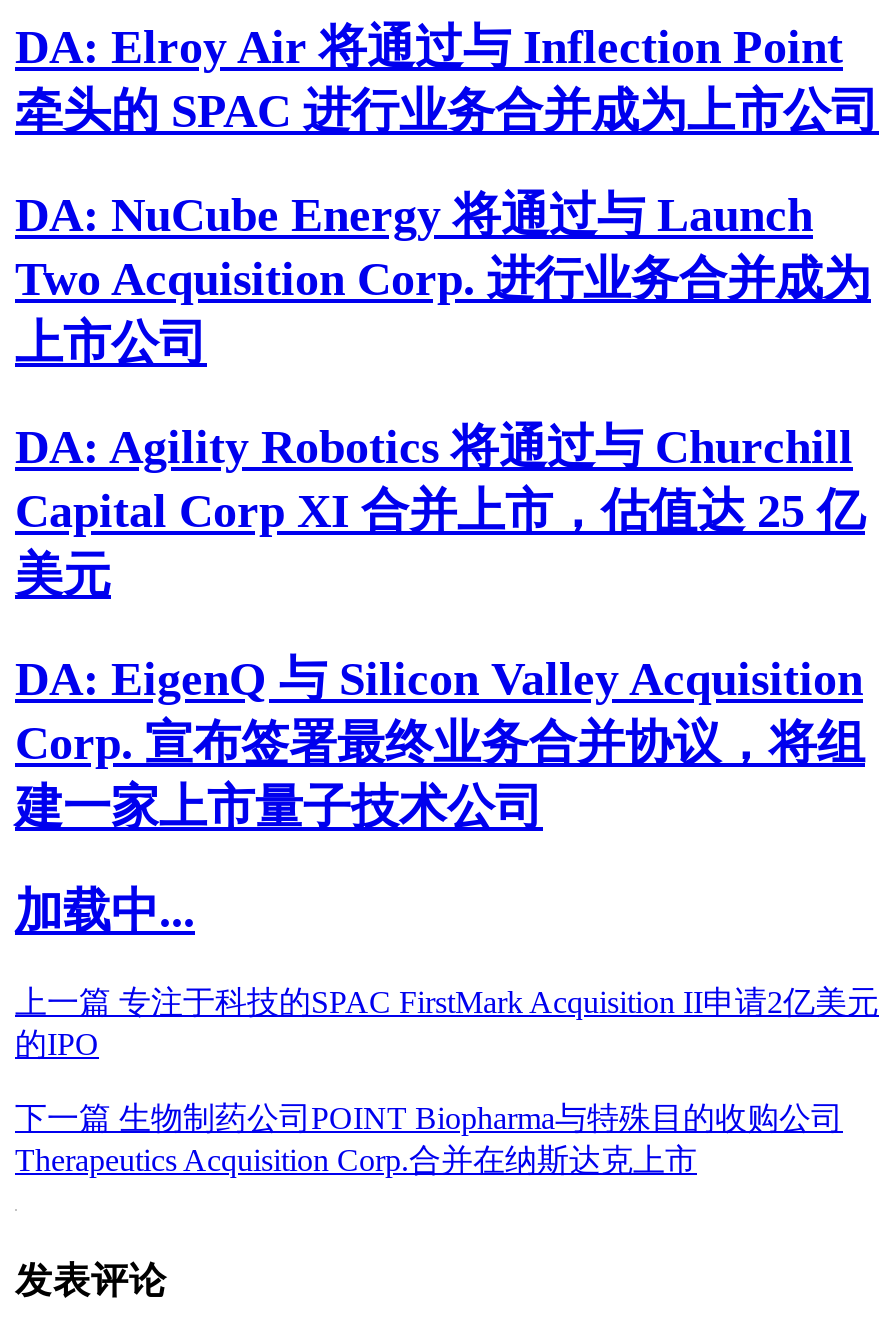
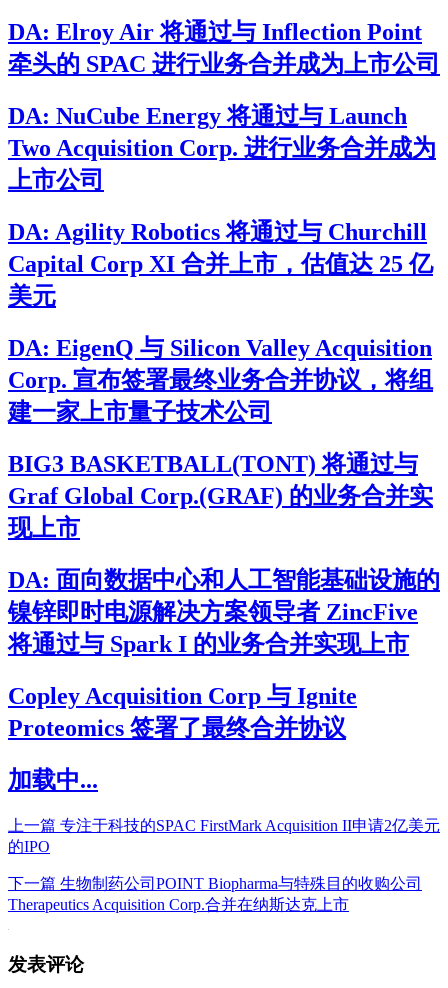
none -> [8,451,440,741] BIG3 BASKETBALL(TONT) 将通过与 | Graf Global Corp.(GRAF) 的业务合并实 | 现上市 | DA: 面向数据中心和人工智能基础设施的 | 镍锌即时电源解决方案领导者 ZincFive | 将通过与 Spark I 的业务合并实现上市 | Copley Acquisition Corp 与 Ignite | Proteomics 签署了最终合并协议

